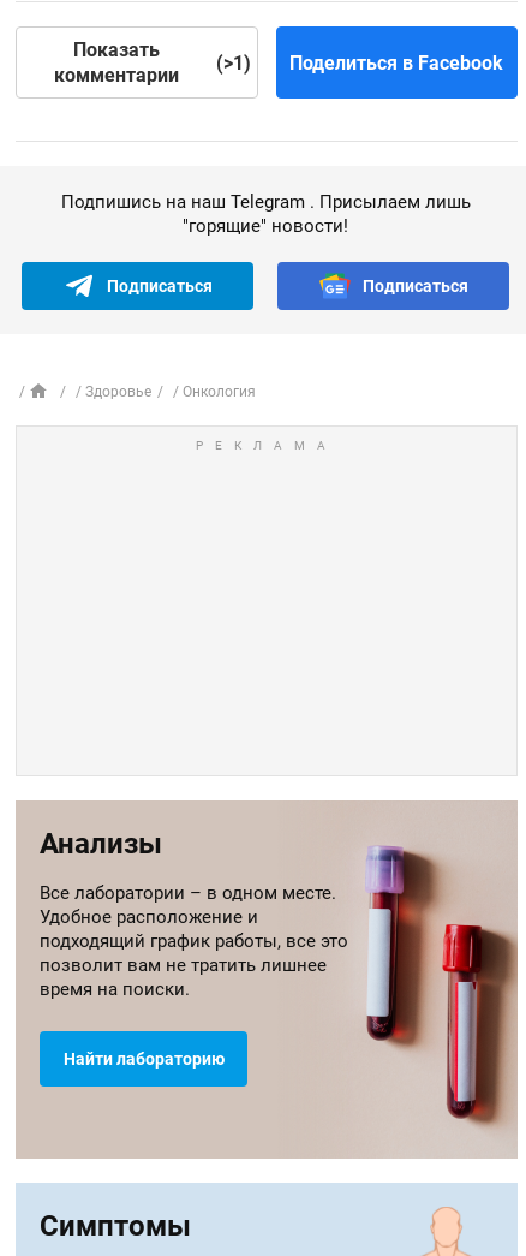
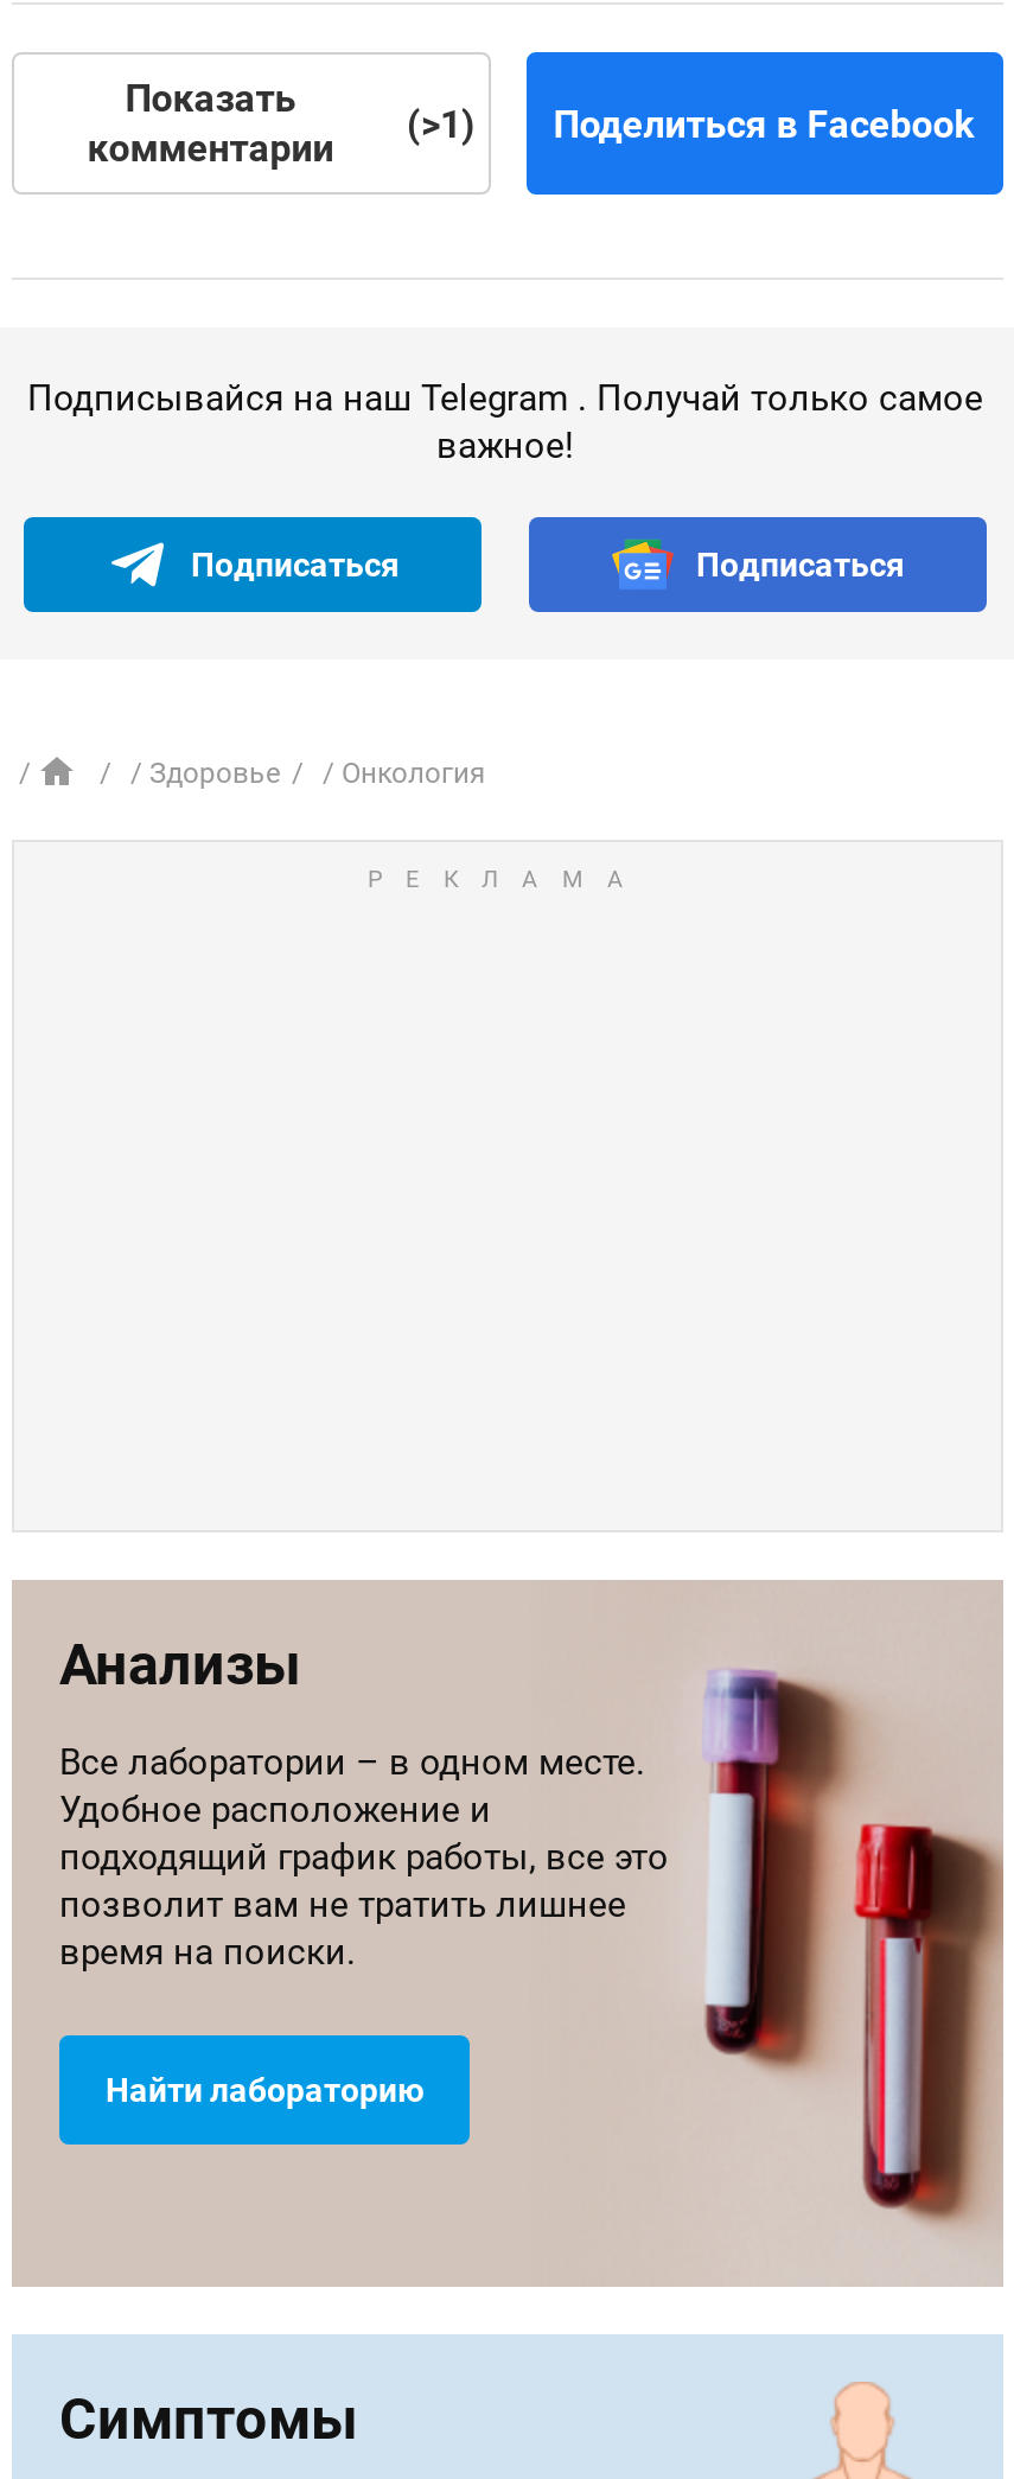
[61,191,470,237] Подпишись на наш Telegram . Присылаем лишь | "горящие" новости! -> [27,378,983,468] Подписывайся на наш Telegram . Получай только самое | важное!

